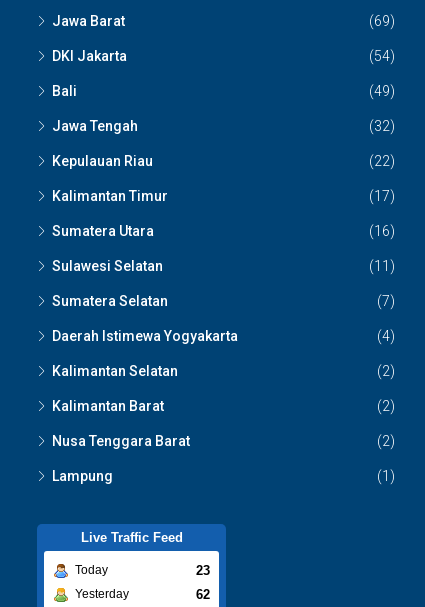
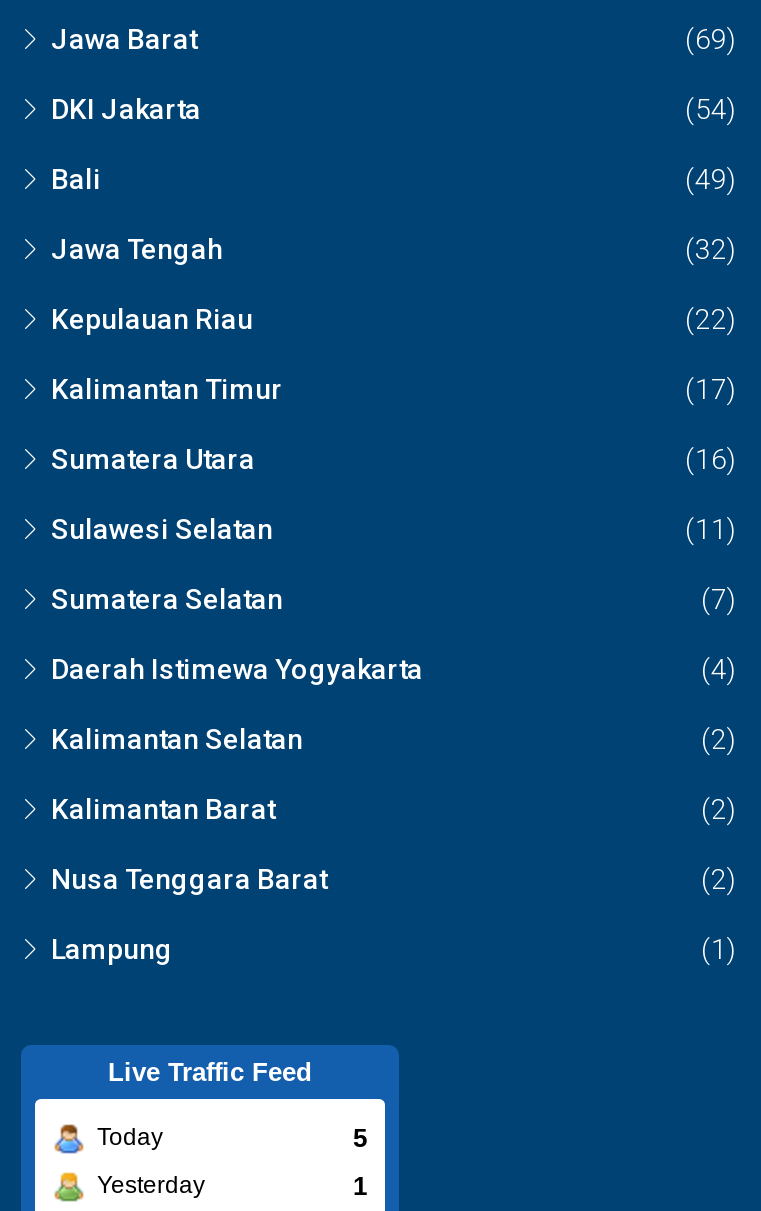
[196,562,210,577] 23 -> [353,1122,367,1152] 5
[196,586,210,601] 62 -> [353,1170,367,1200] 1

